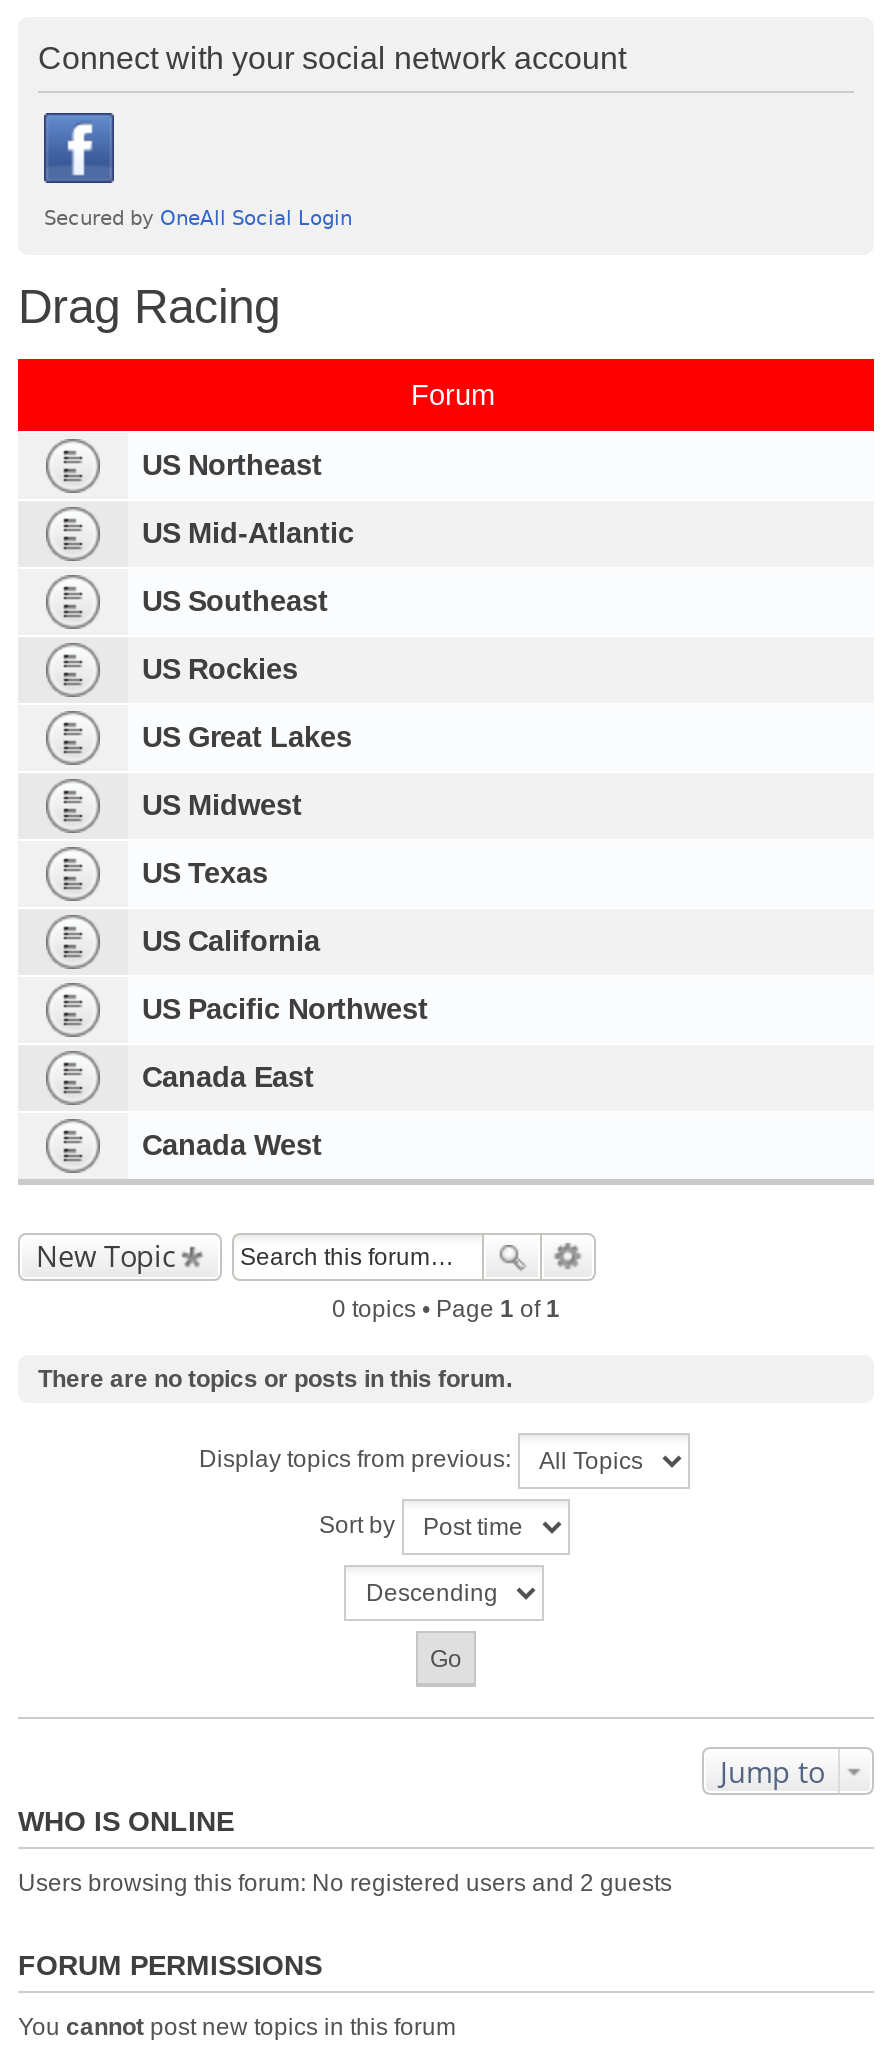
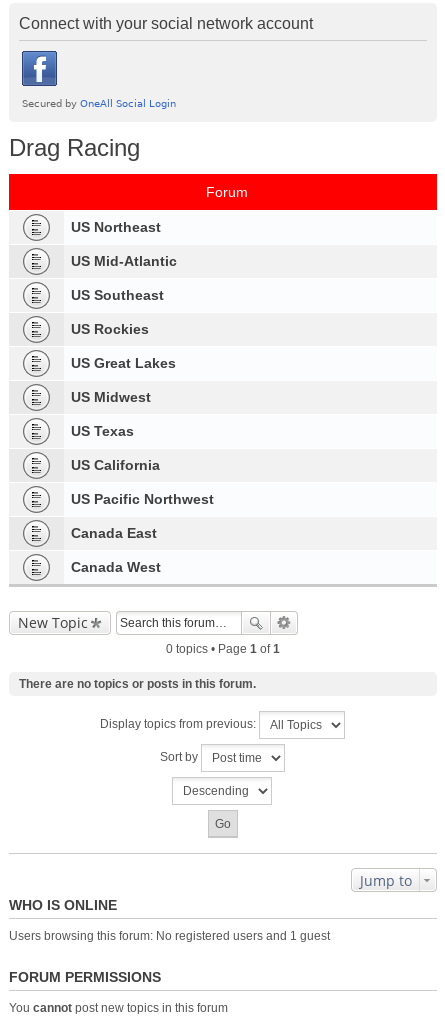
[18,1869,672,1897] Users browsing this forum: No registered users and 2 guests -> [9,929,330,943] Users browsing this forum: No registered users and 1 guest

